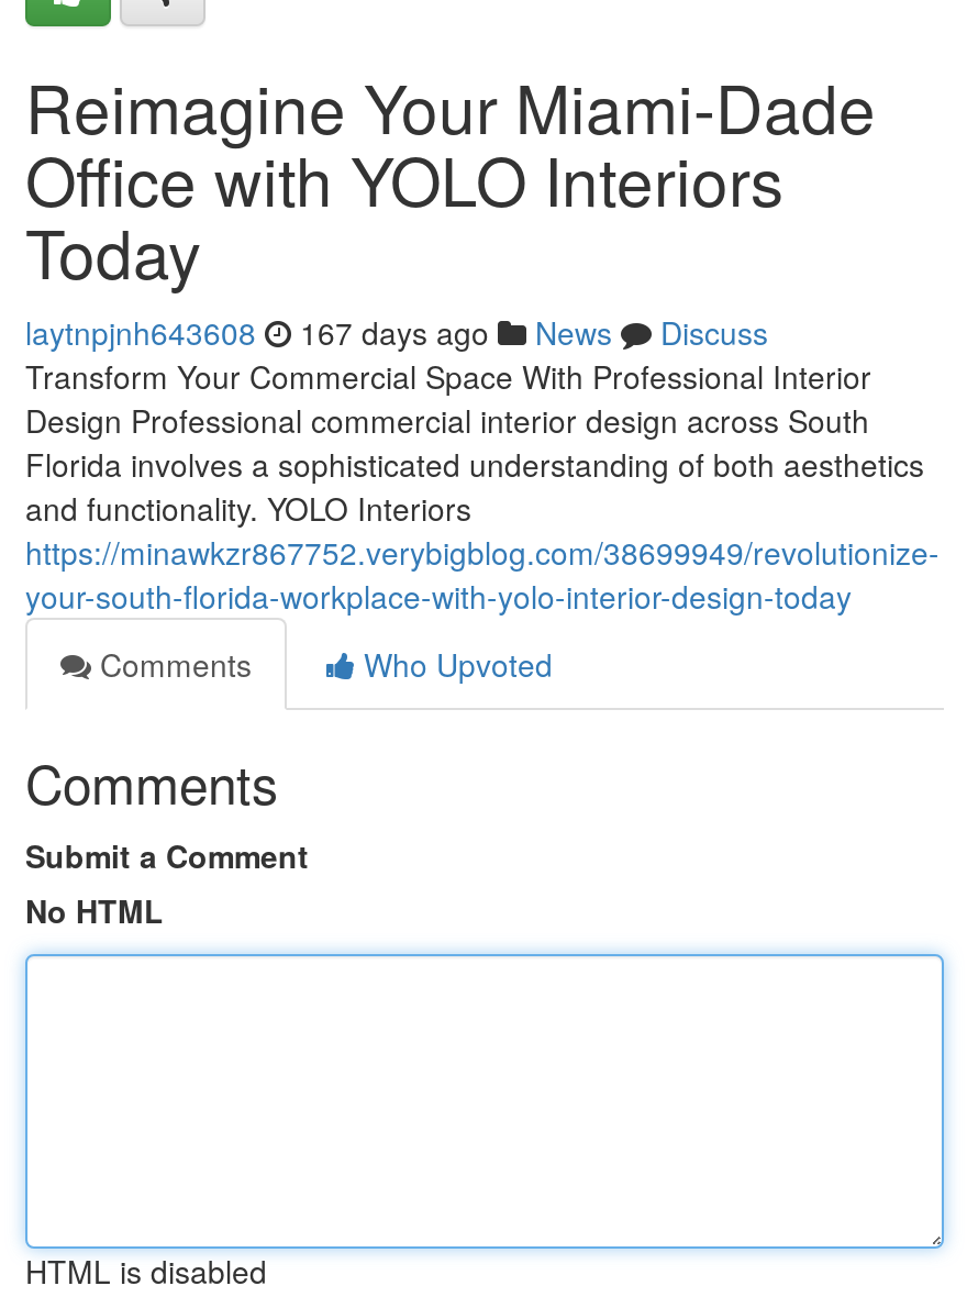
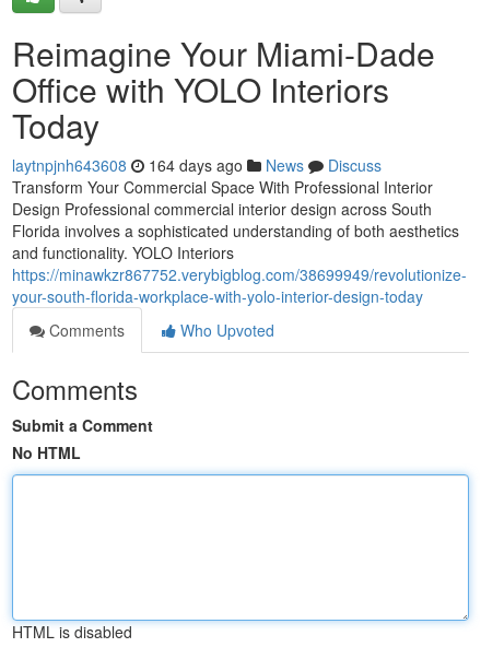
[25,310,768,354] laytnpjnh643608 167 days ago News Discuss -> [12,154,382,176] laytnpjnh643608 164 days ago News Discuss

